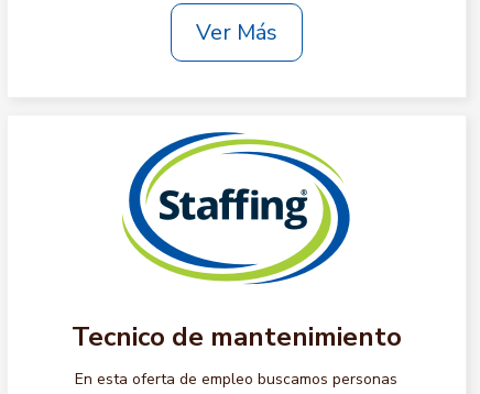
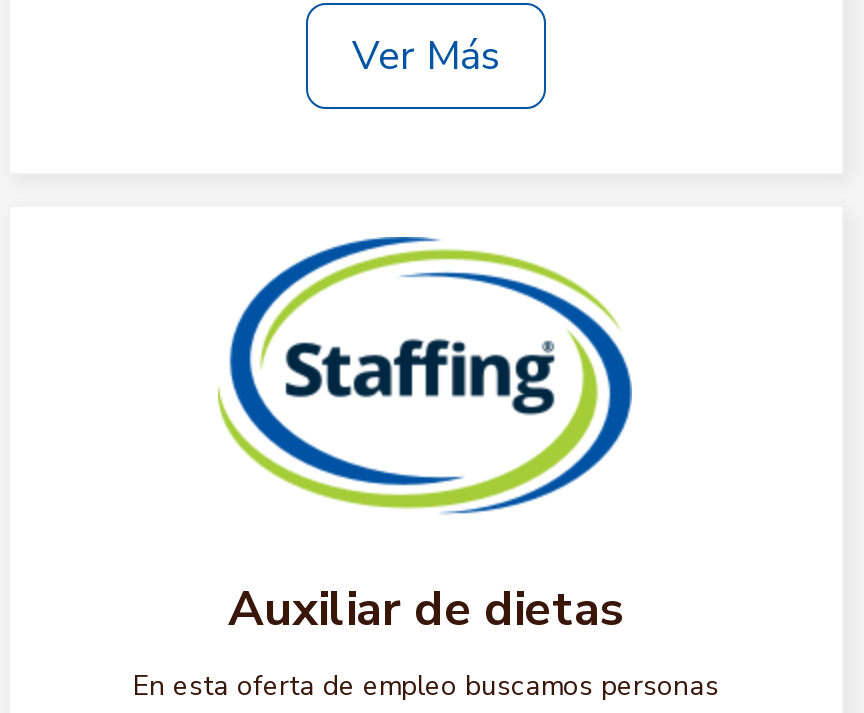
[72,319,402,354] Tecnico de mantenimiento -> [228,577,624,641] Auxiliar de dietas

